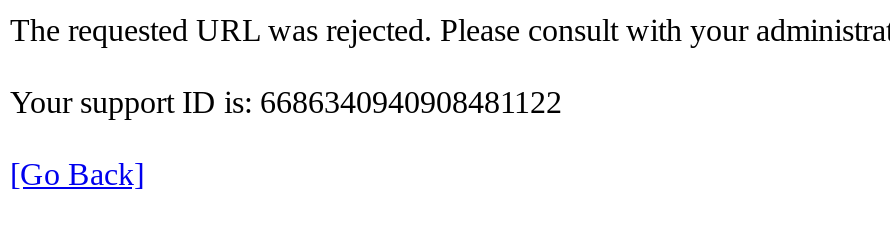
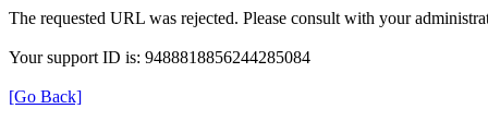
[10,85,562,119] Your support ID is: 6686340940908481122 -> [9,48,310,66] Your support ID is: 9488818856244285084

